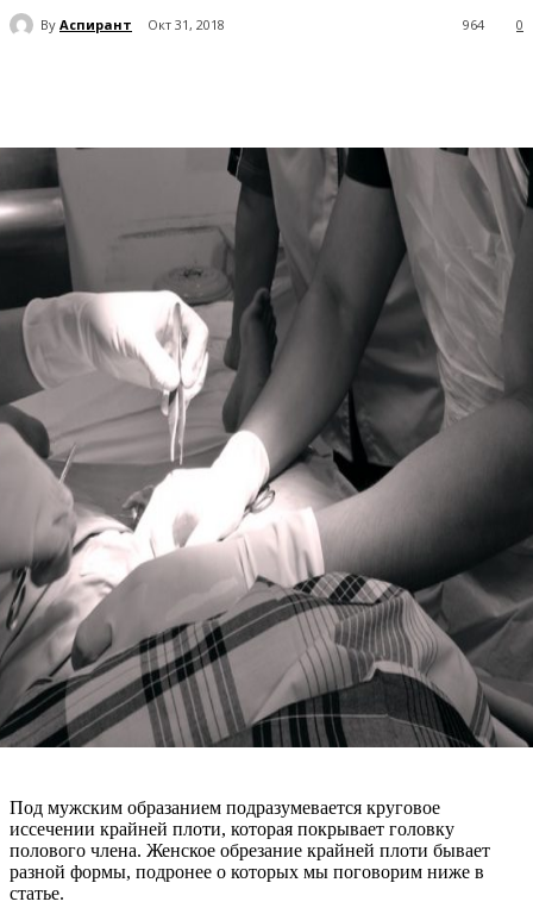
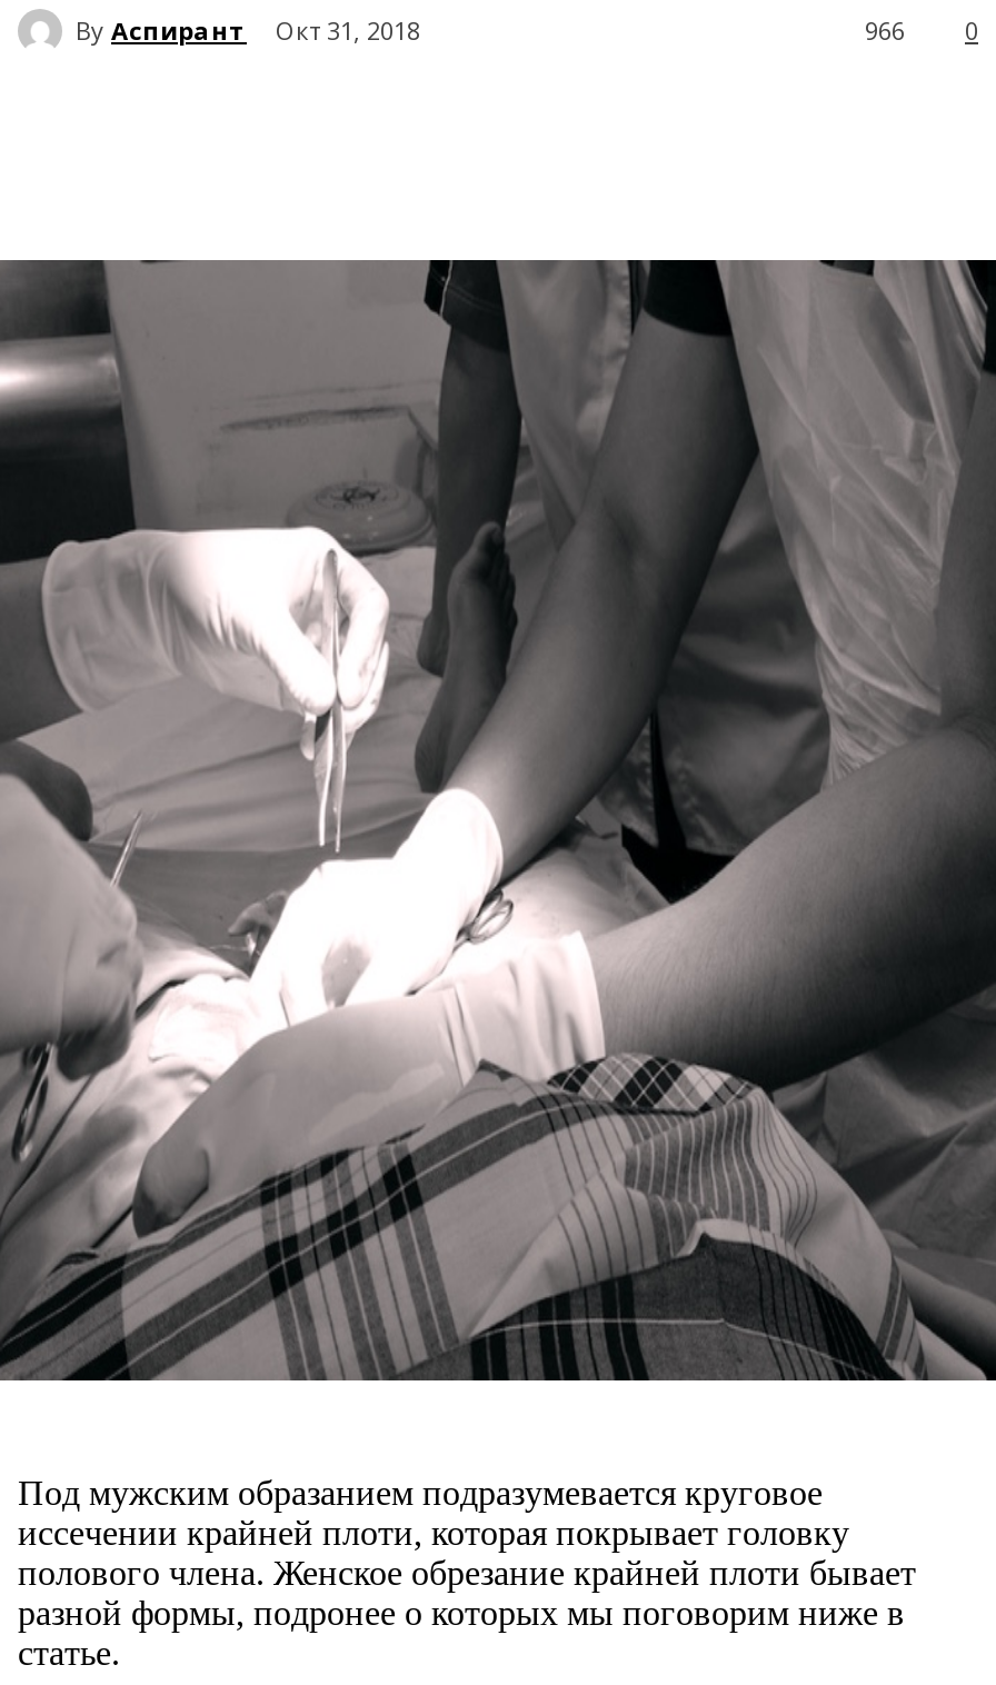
[463,16,523,33] 964 0 -> [865,14,978,47] 966 0

